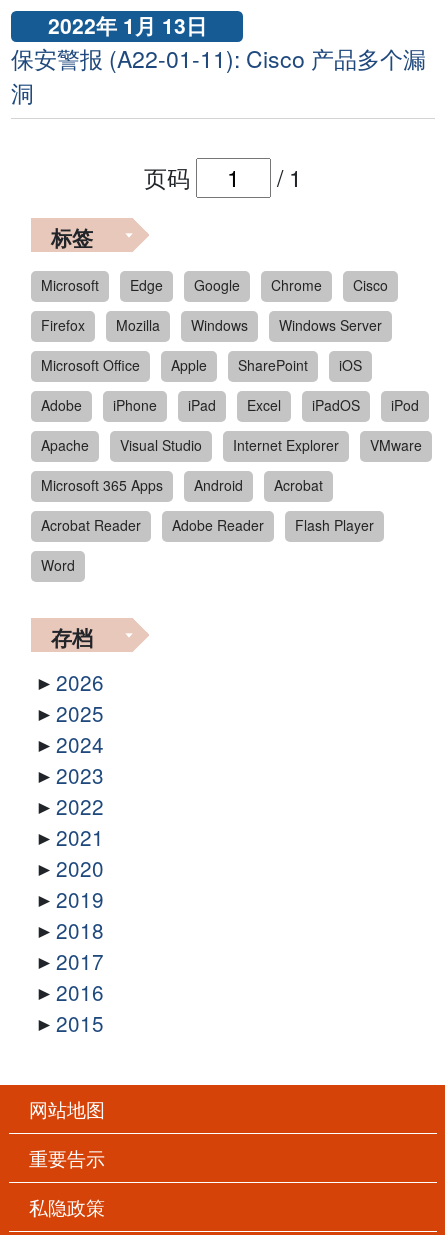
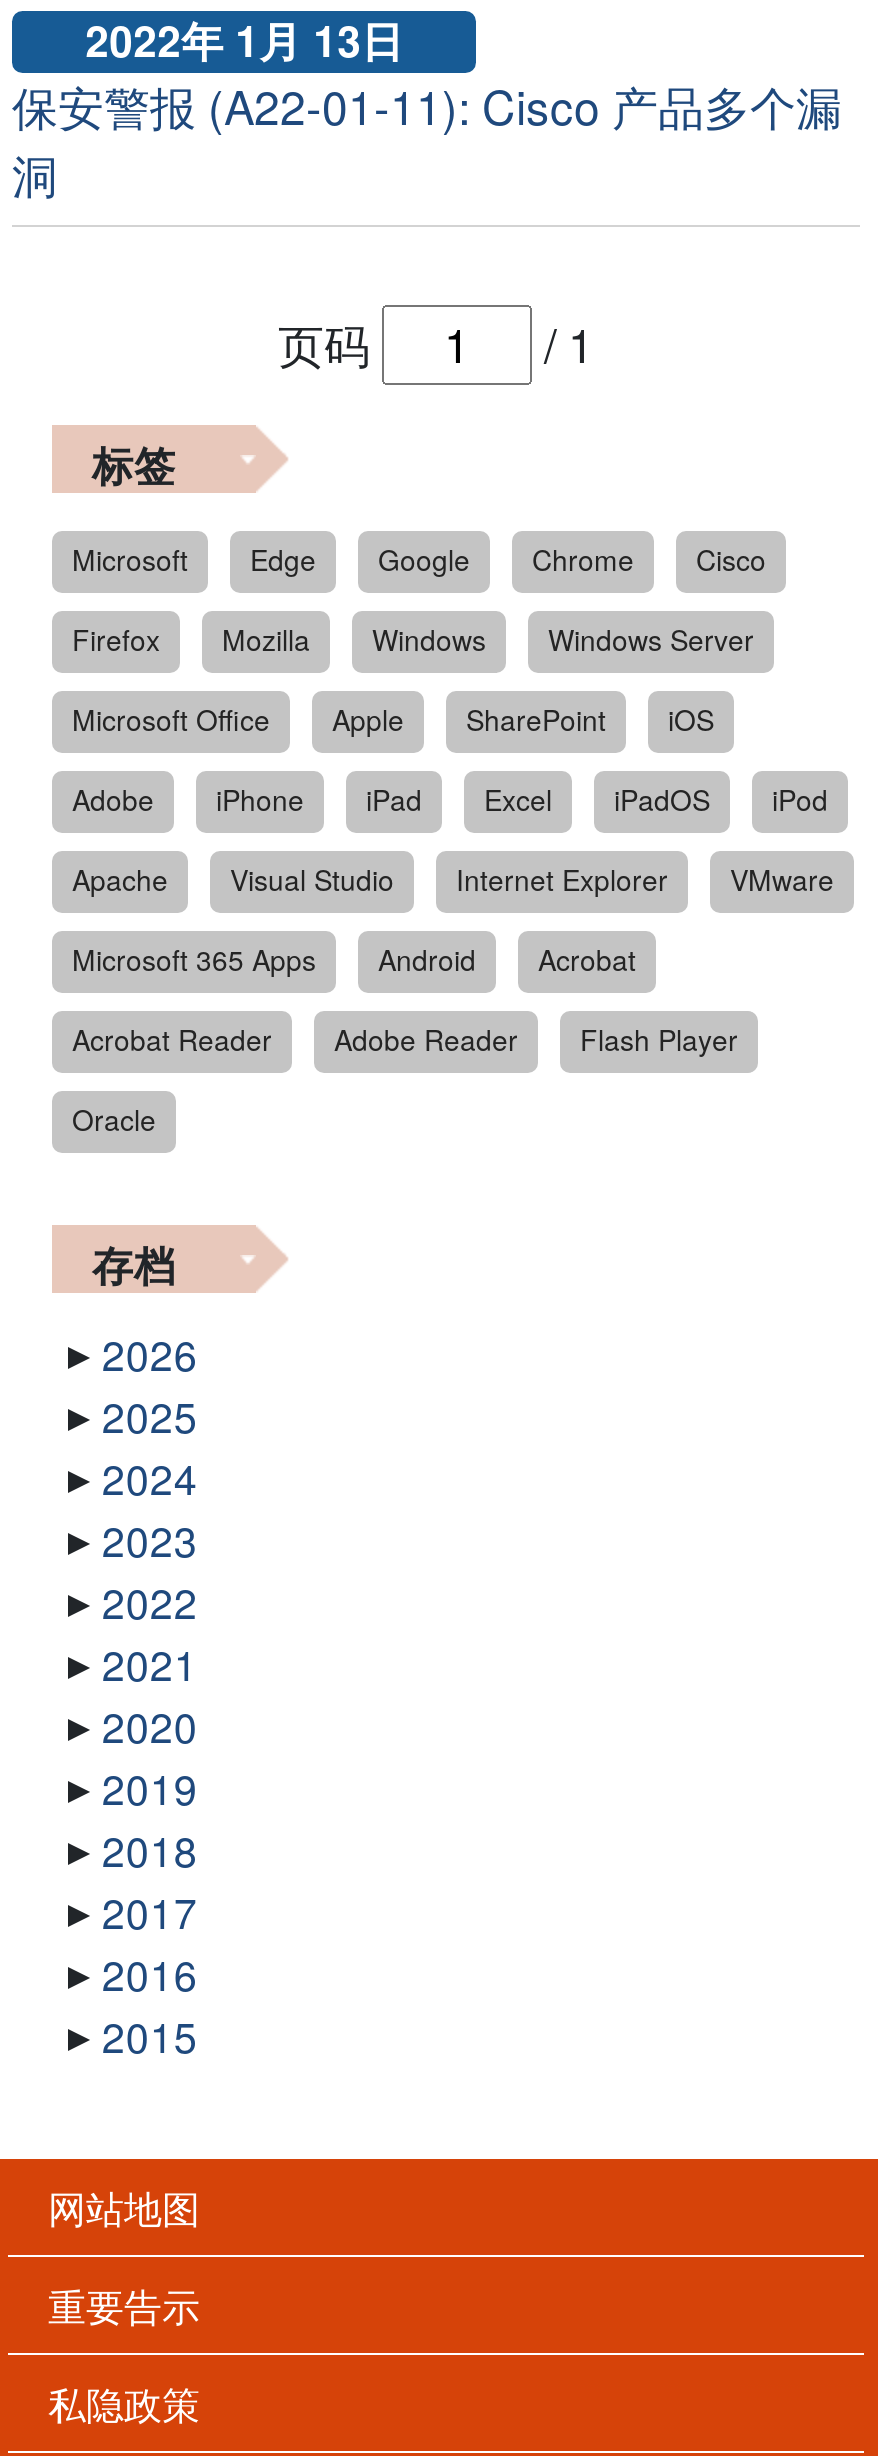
[41,555,75,575] Word -> [72,1099,156,1139] Oracle

